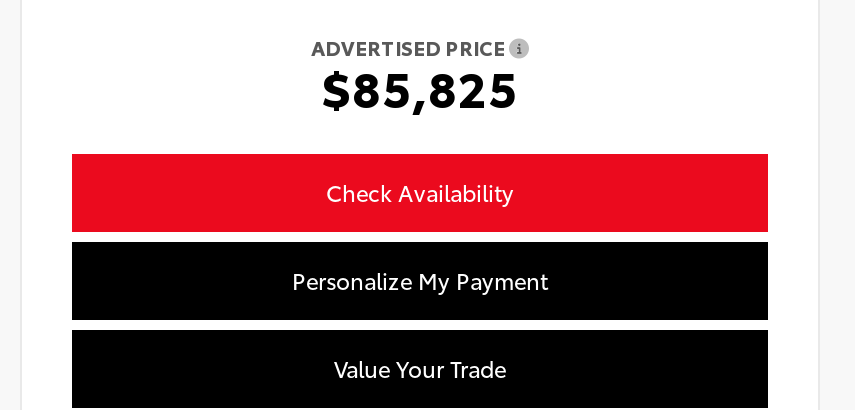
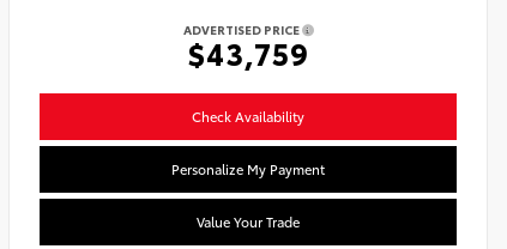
[322,53,518,121] $85,825 -> [188,33,309,74] $43,759

